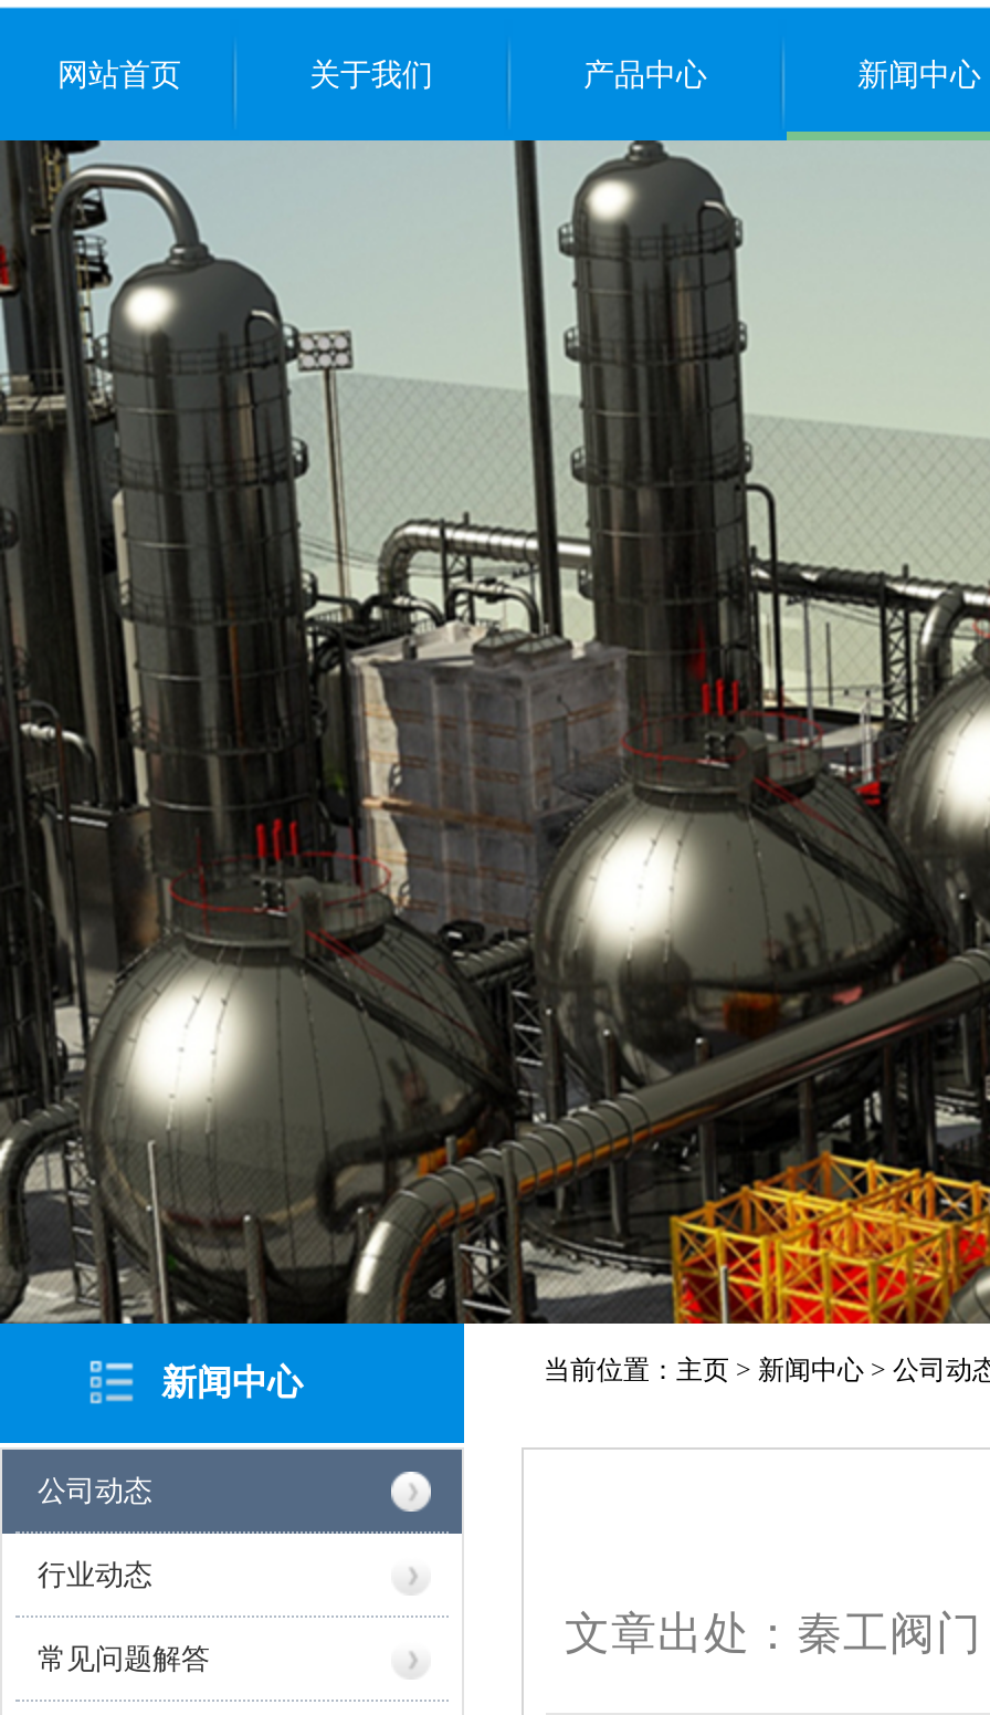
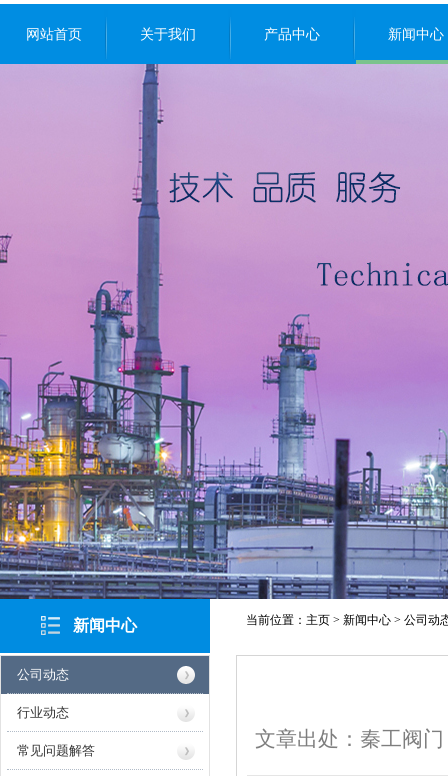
[7,138,983,1326] [image] -> [3,63,445,600] [image]

